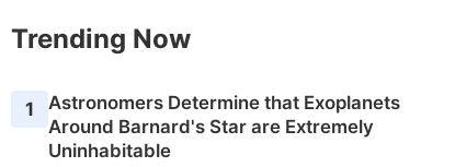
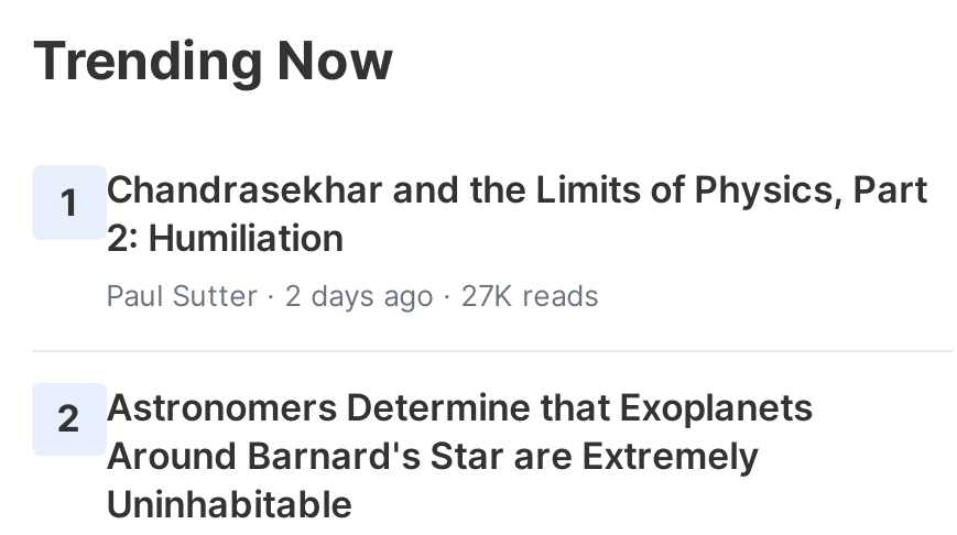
[48,92,400,114] Astronomers Determine that Exoplanets -> [57,168,927,441] Chandrasekhar and the Limits of Physics, Part | 2: Humiliation | Paul Sutter · 2 days ago · 27K reads | 2 Astronomers Determine that Exoplanets

